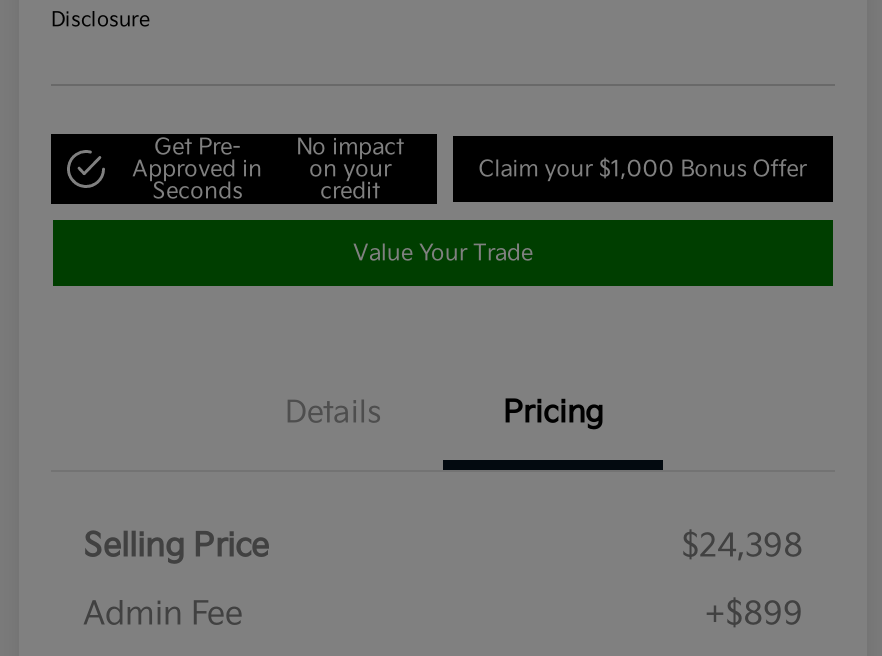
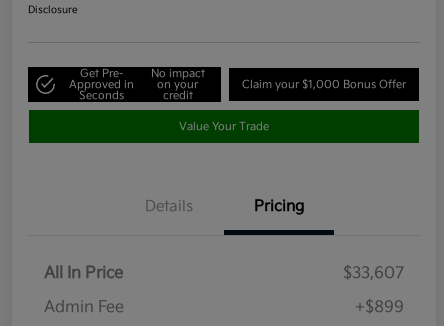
[83,528,803,566] Selling Price | $24,398 -> [44,264,404,283] All In Price | $33,607

